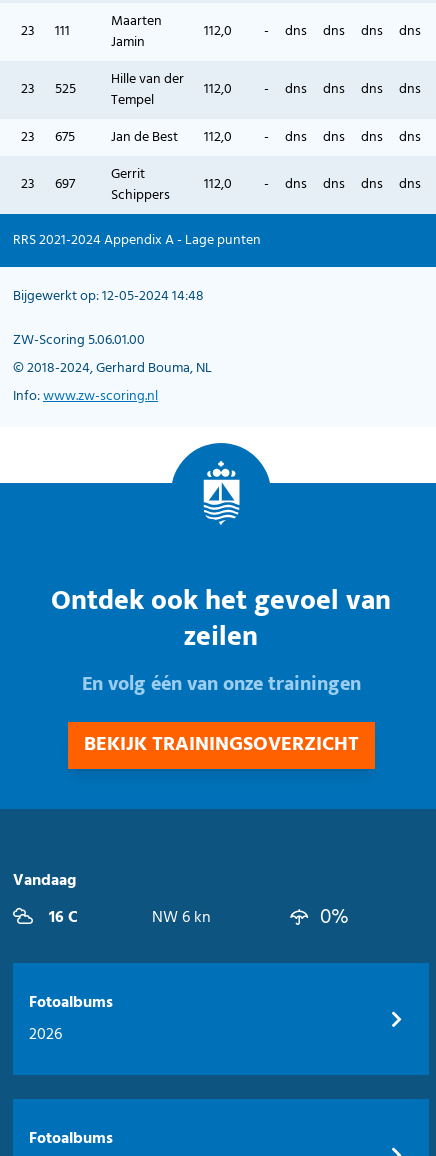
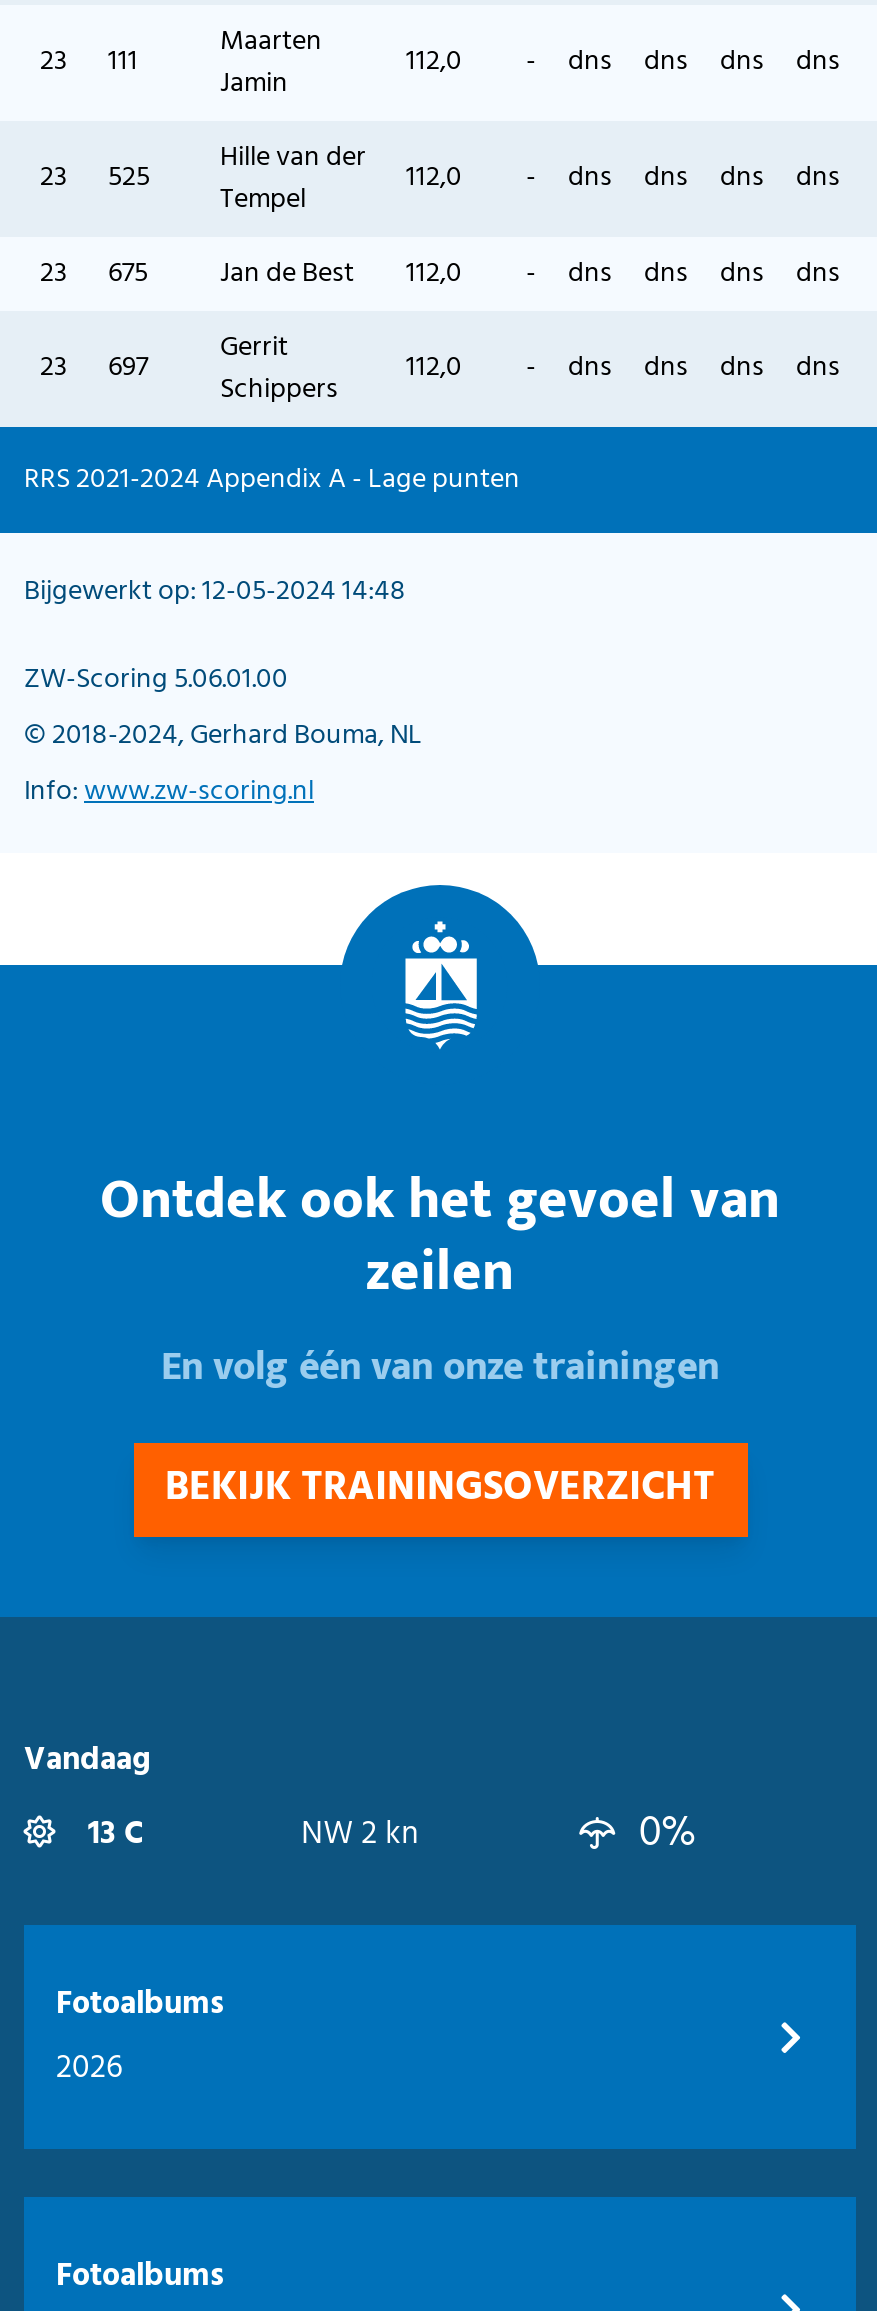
[45,905,78,931] 16 C -> [80,1809,144,1861] 13 C
[152,905,211,931] NW 6 kn -> [301,1809,419,1861] NW 2 kn

